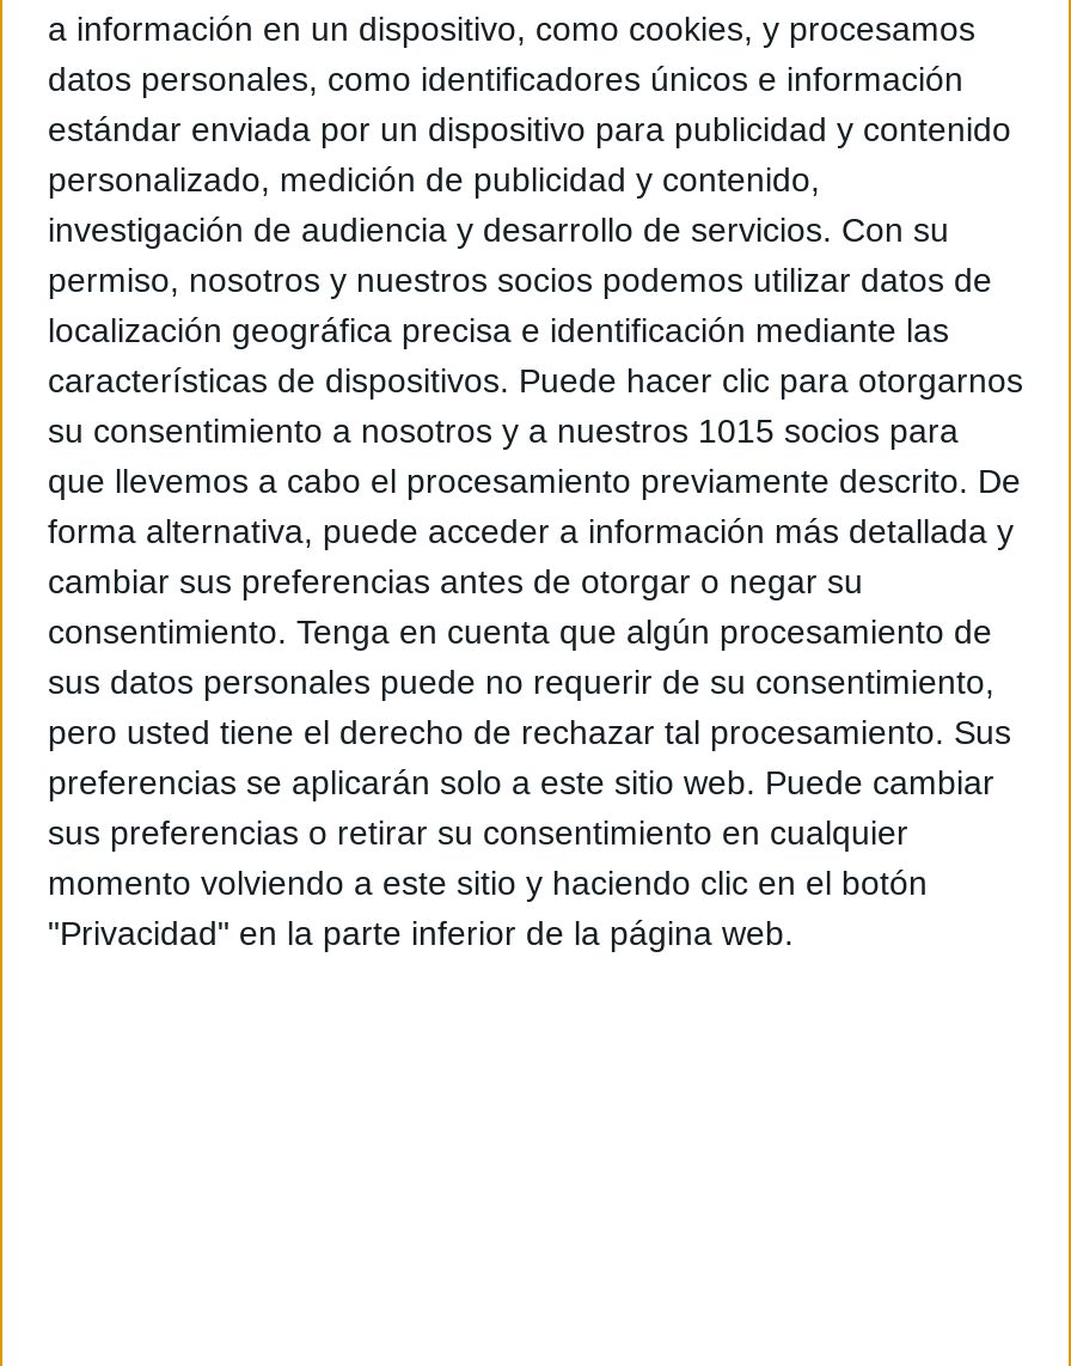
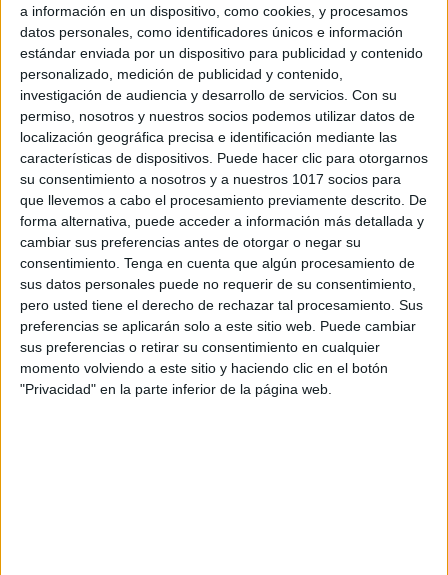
[48,410,959,449] su consentimiento a nosotros y a nuestros 1015 socios para -> [20,171,401,187] su consentimiento a nosotros y a nuestros 1017 socios para

